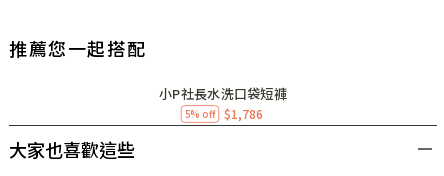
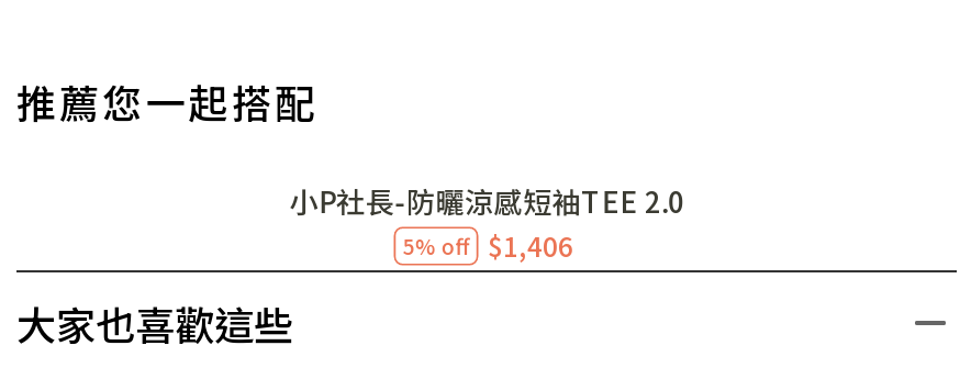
[159,84,287,103] 小P社長水洗口袋短褲 -> [289,180,684,221] 小P社長-防曬涼感短袖TEE 2.0
[184,105,262,122] 5% off $1,786 -> [402,226,573,263] 5% off $1,406

